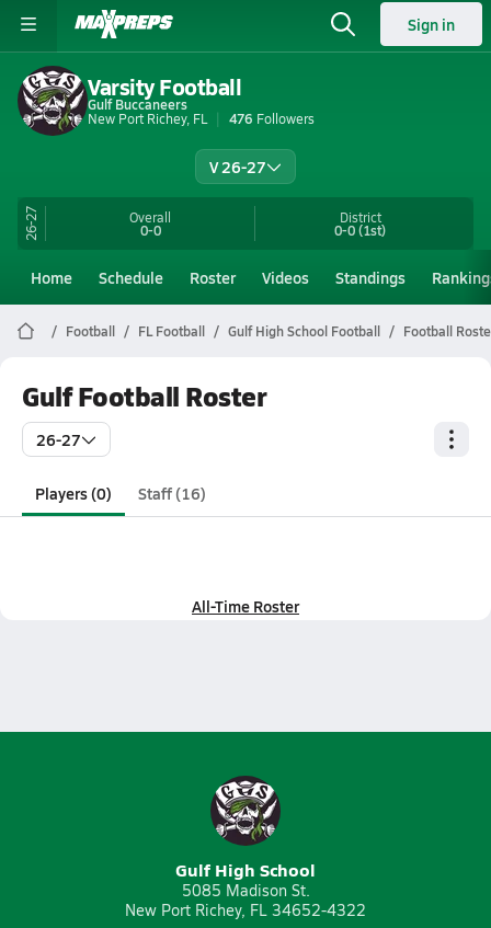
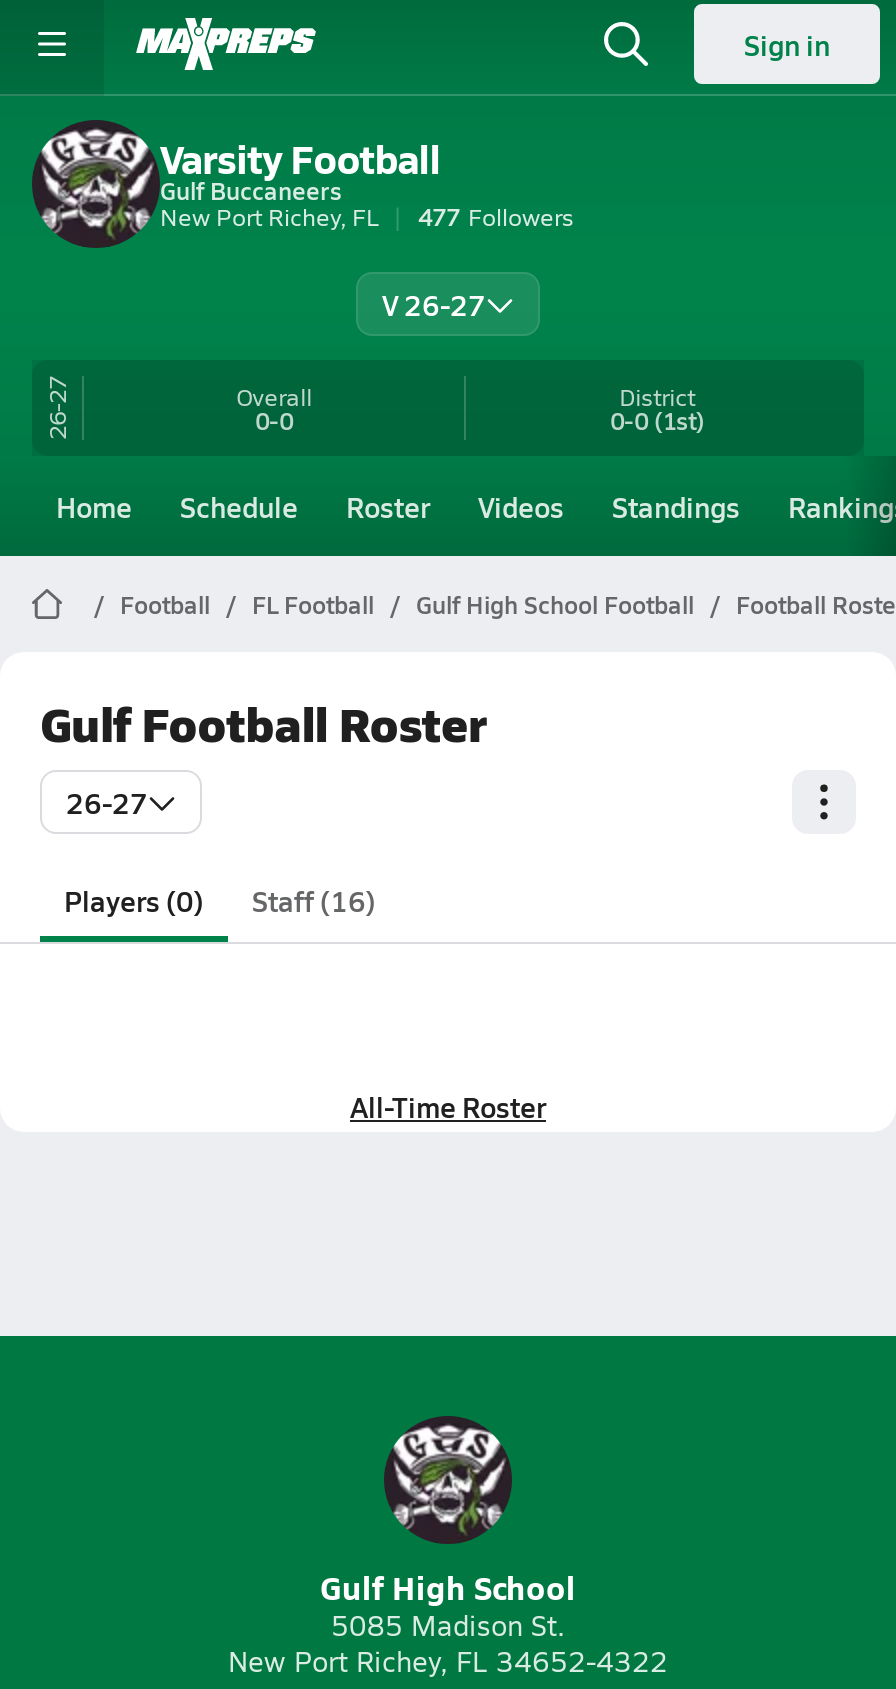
[88,109,315,127] New Port Richey, FL 476 Followers -> [160,199,574,231] New Port Richey, FL 477 Followers

